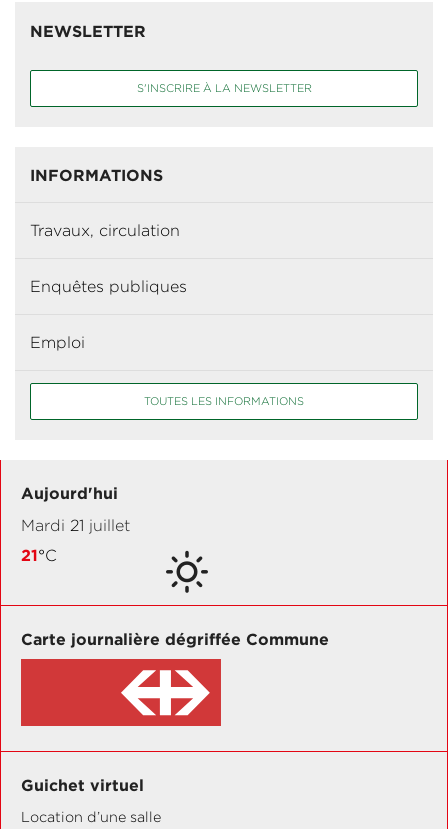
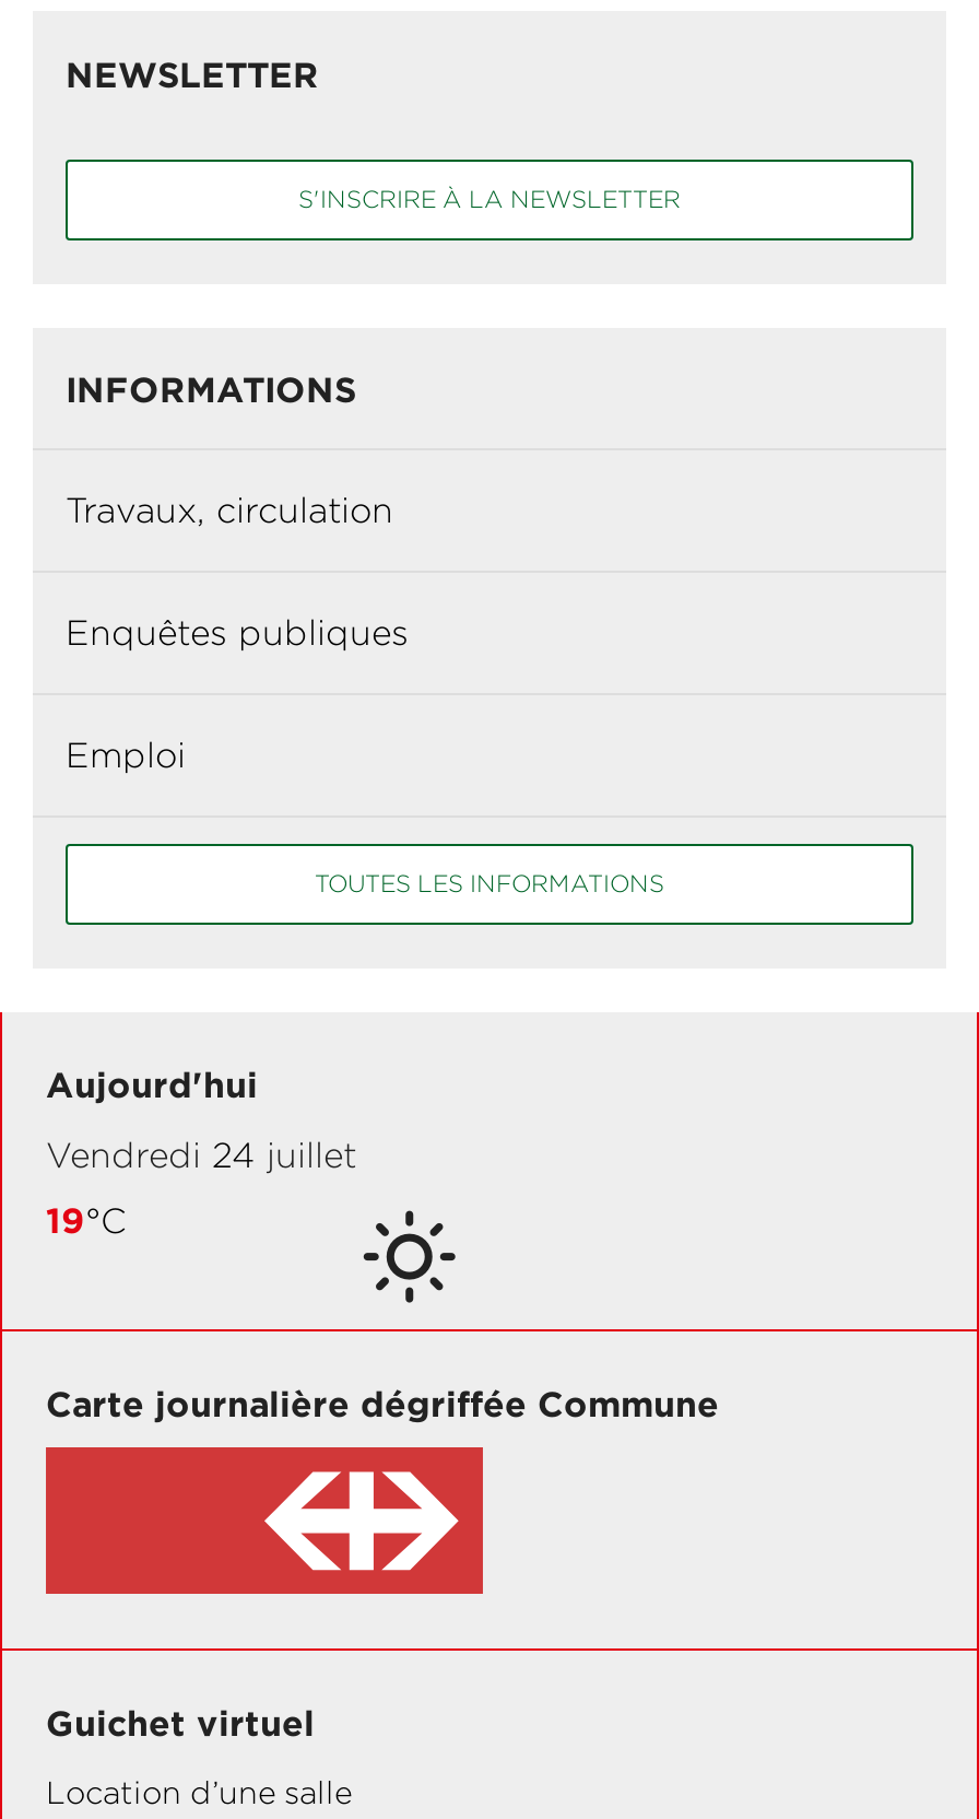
[21,516,130,535] Mardi 21 juillet -> [46,1134,356,1176] Vendredi 24 juillet
[21,546,57,565] 21°C -> [46,1200,127,1242] 19°C

